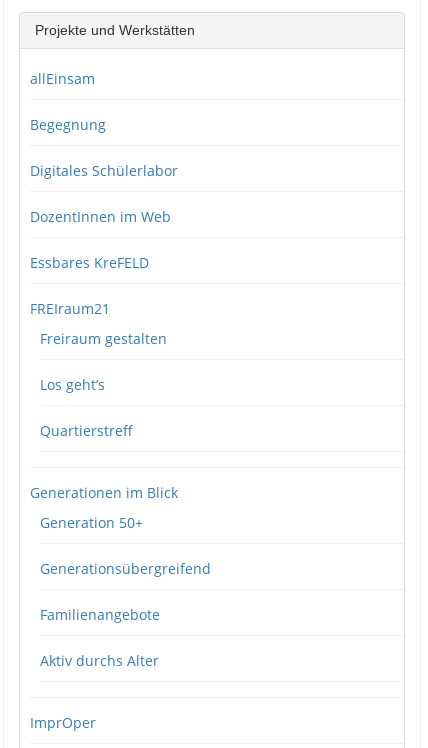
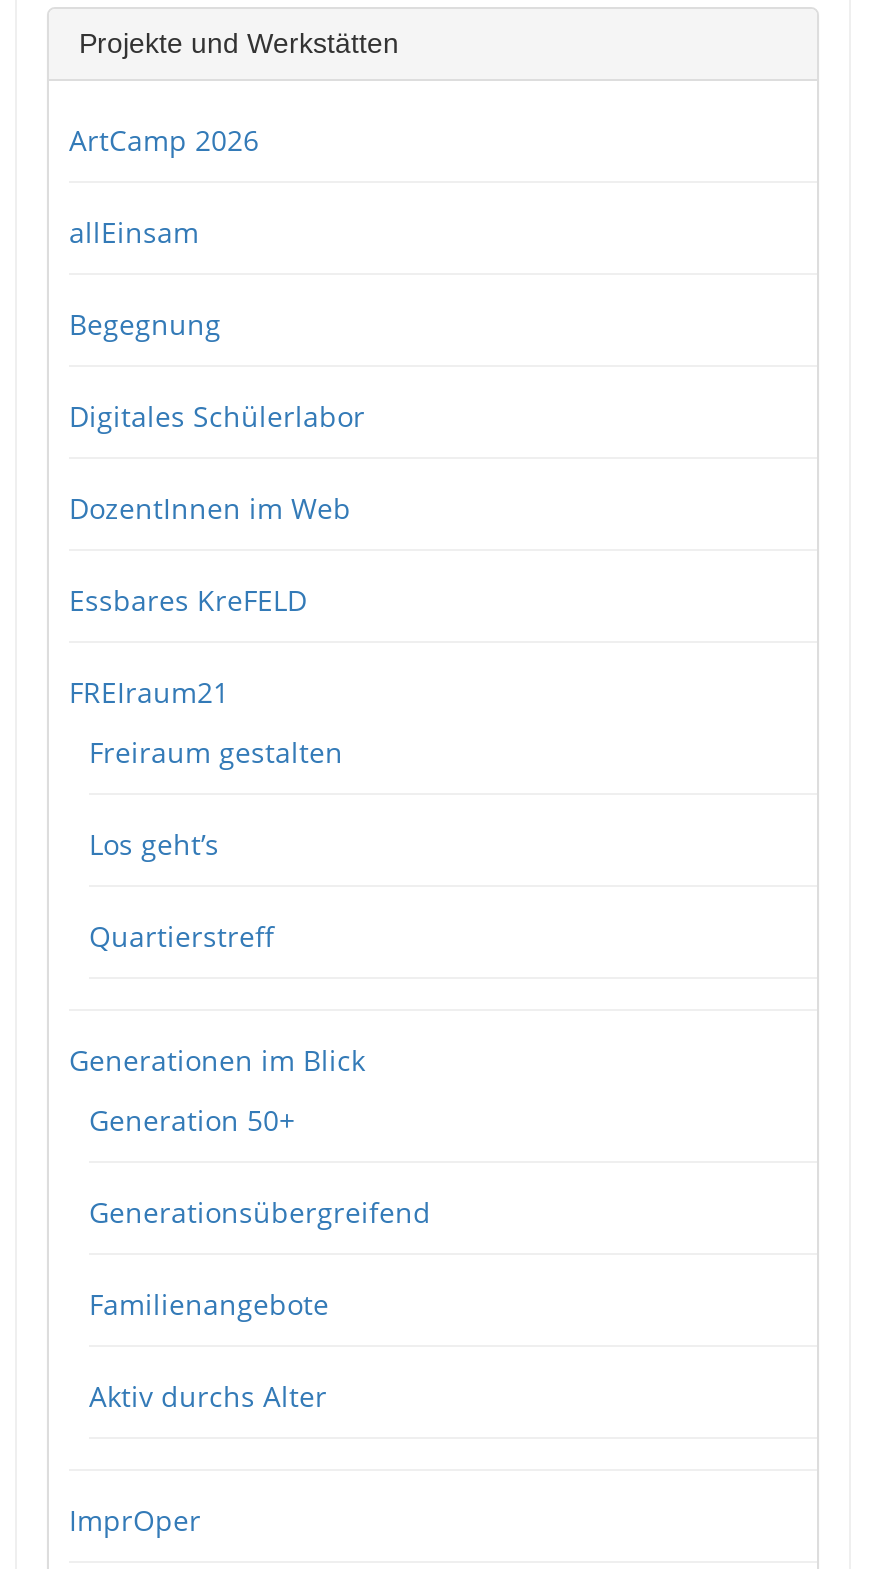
none -> [69,121,259,159] ArtCamp 2026

